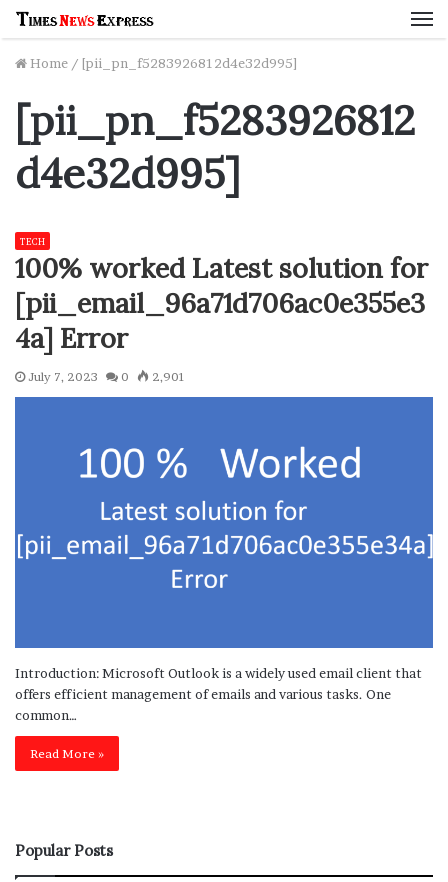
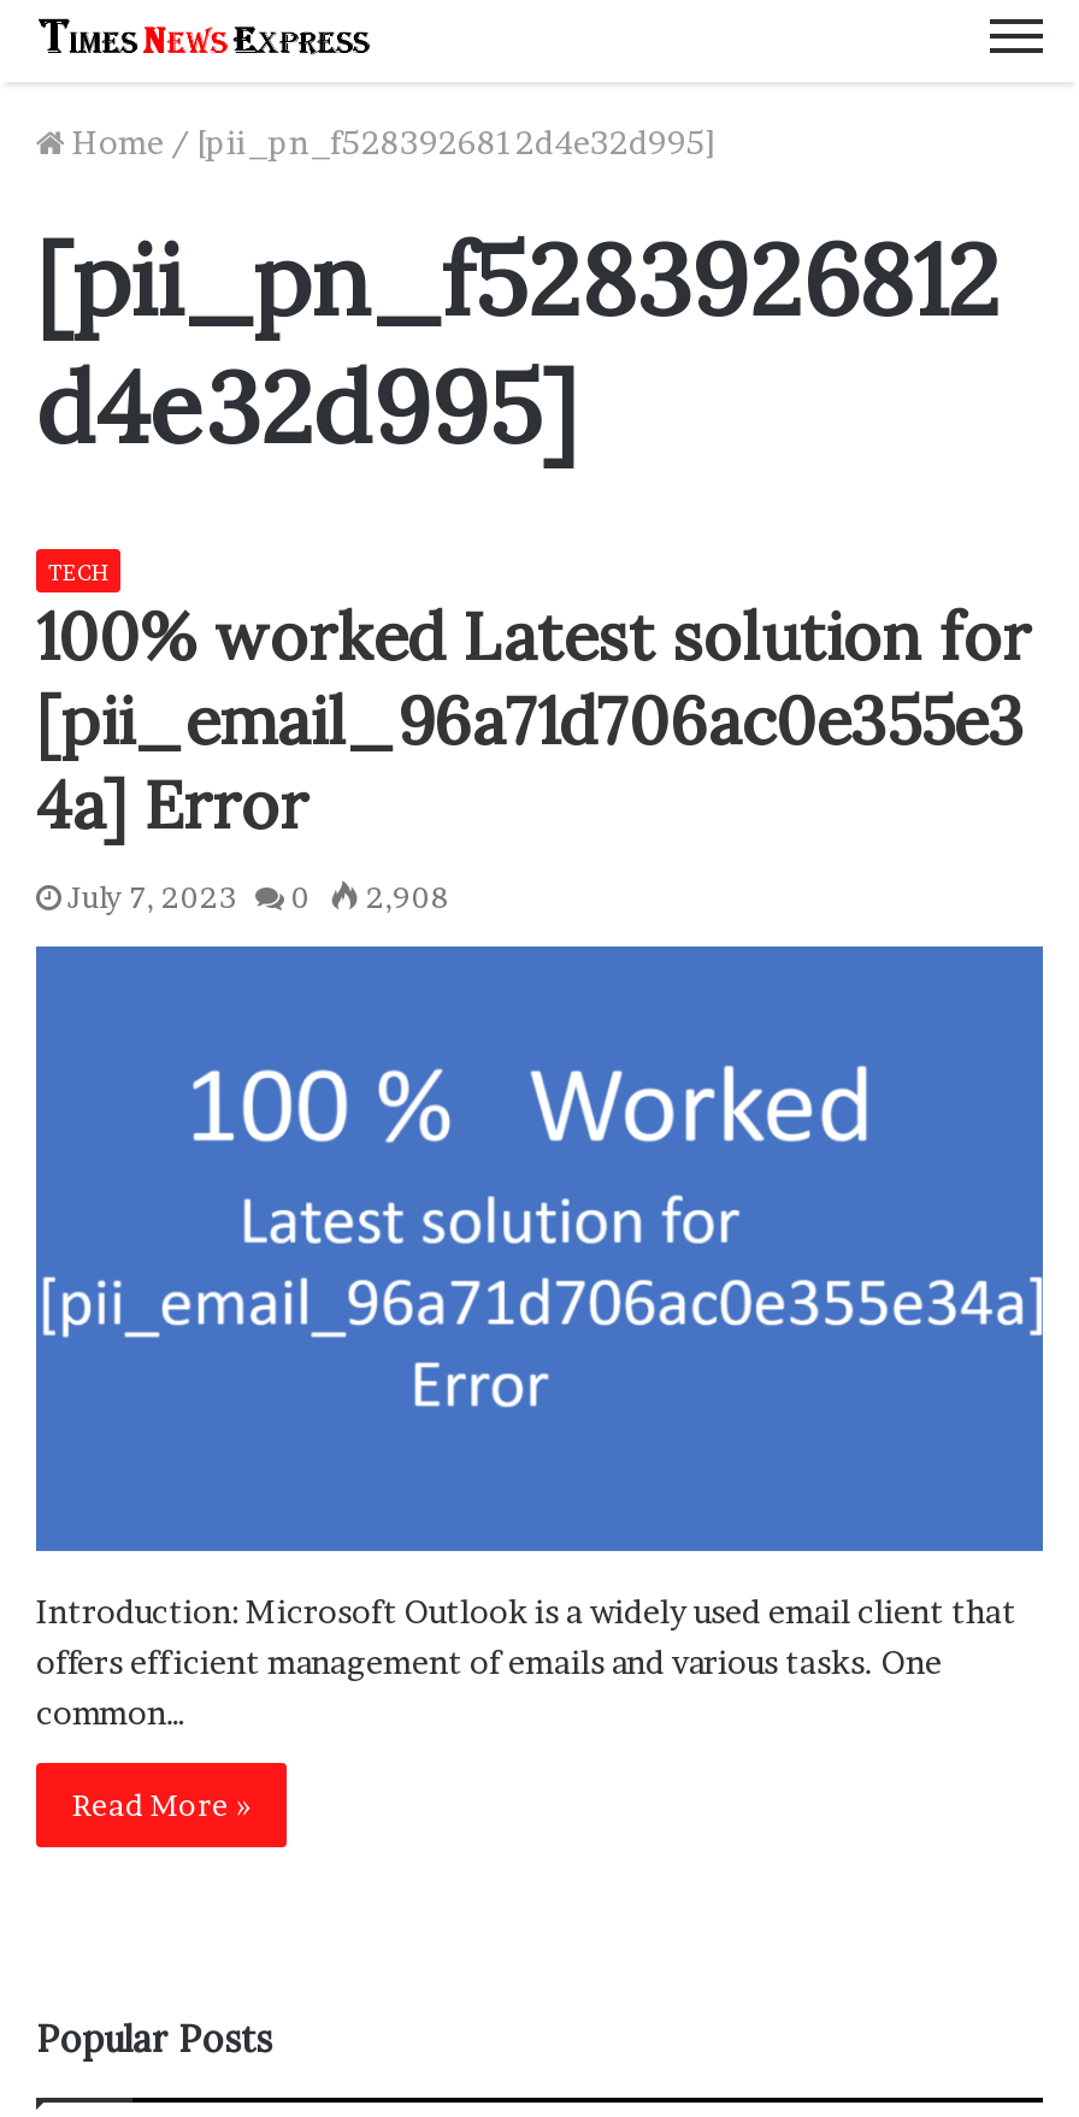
[28,369,185,384] July 7, 2023 0 2,901 -> [67,878,450,914] July 7, 2023 0 2,908

